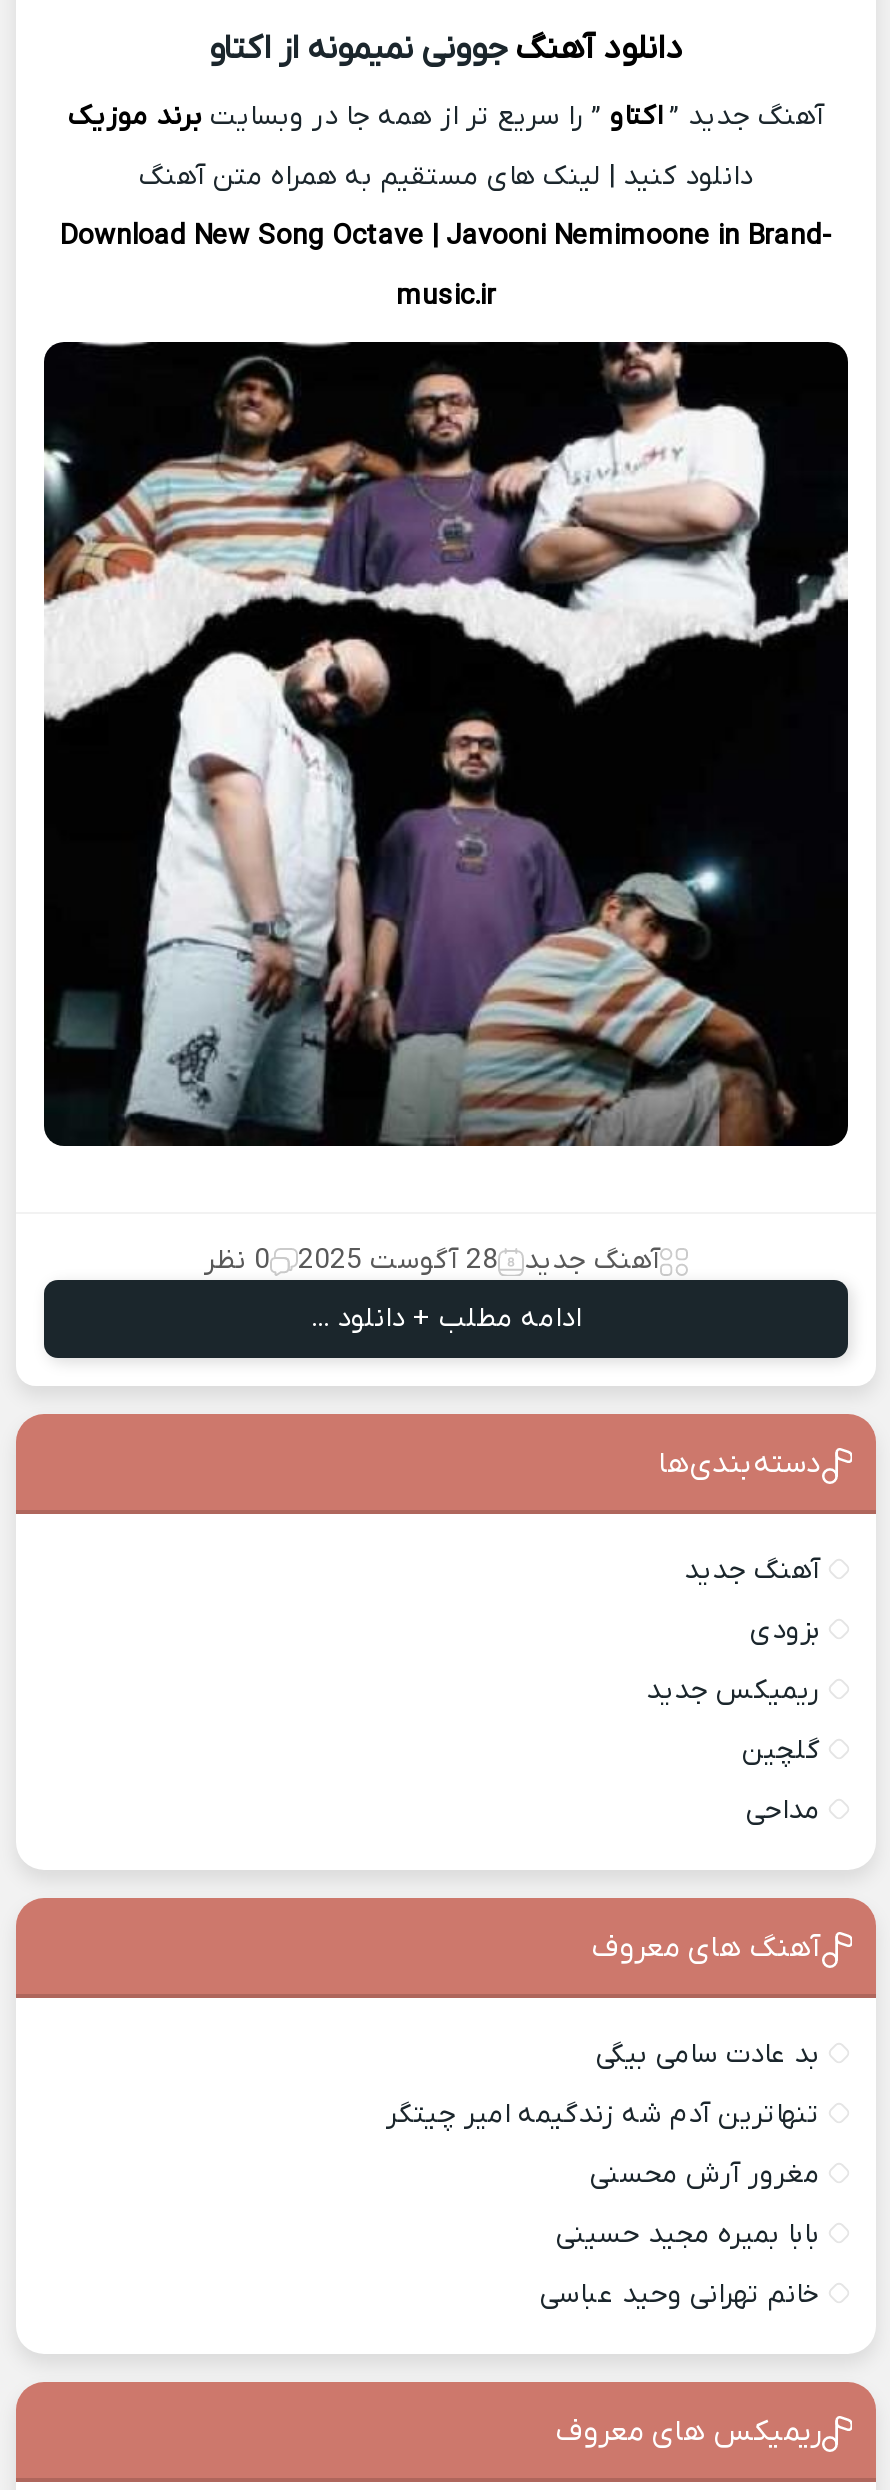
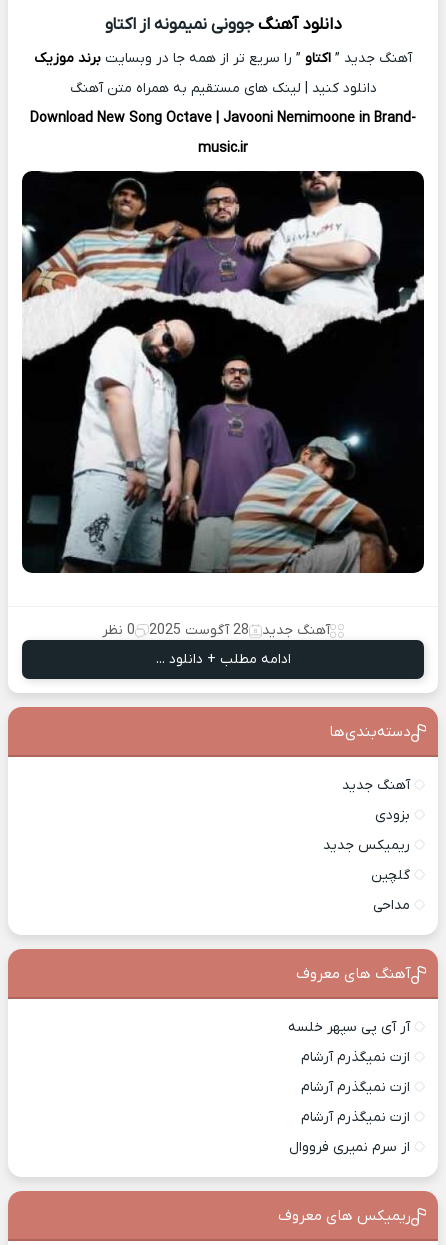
[596,2037,820,2075] بد عادت سامی بیگی -> [288,1018,410,1037] آر آی پی سپهر خلسه
[386,2097,820,2135] تنهاترین آدم شه زندگیمه امیر چیتگر -> [301,1048,410,1067] ازت نمیگذرم آرشام
[590,2157,820,2195] مغرور آرش محسنی -> [301,1078,410,1097] ازت نمیگذرم آرشام
[556,2217,820,2255] بابا بمیره مجید حسینی -> [301,1108,410,1127] ازت نمیگذرم آرشام
[540,2277,820,2315] خانم تهرانی وحید عباسی -> [289,1138,410,1157] از سرم نمیری فرووال

